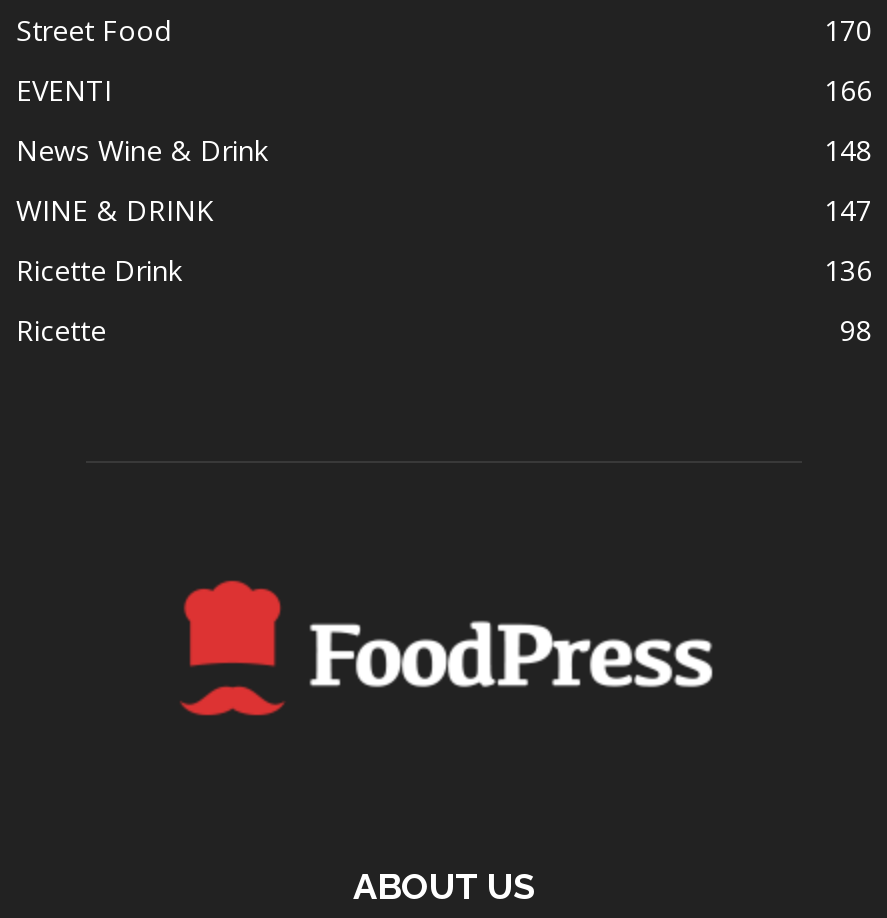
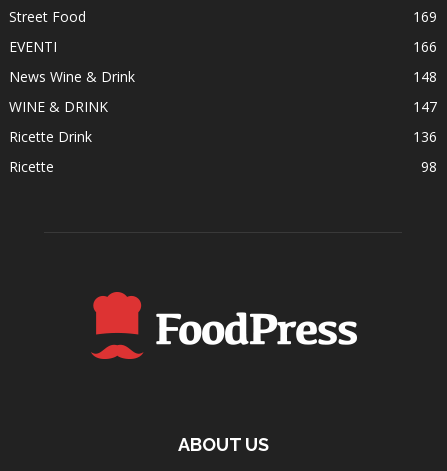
[824,11,872,49] 170 -> [413,7,437,26] 169

